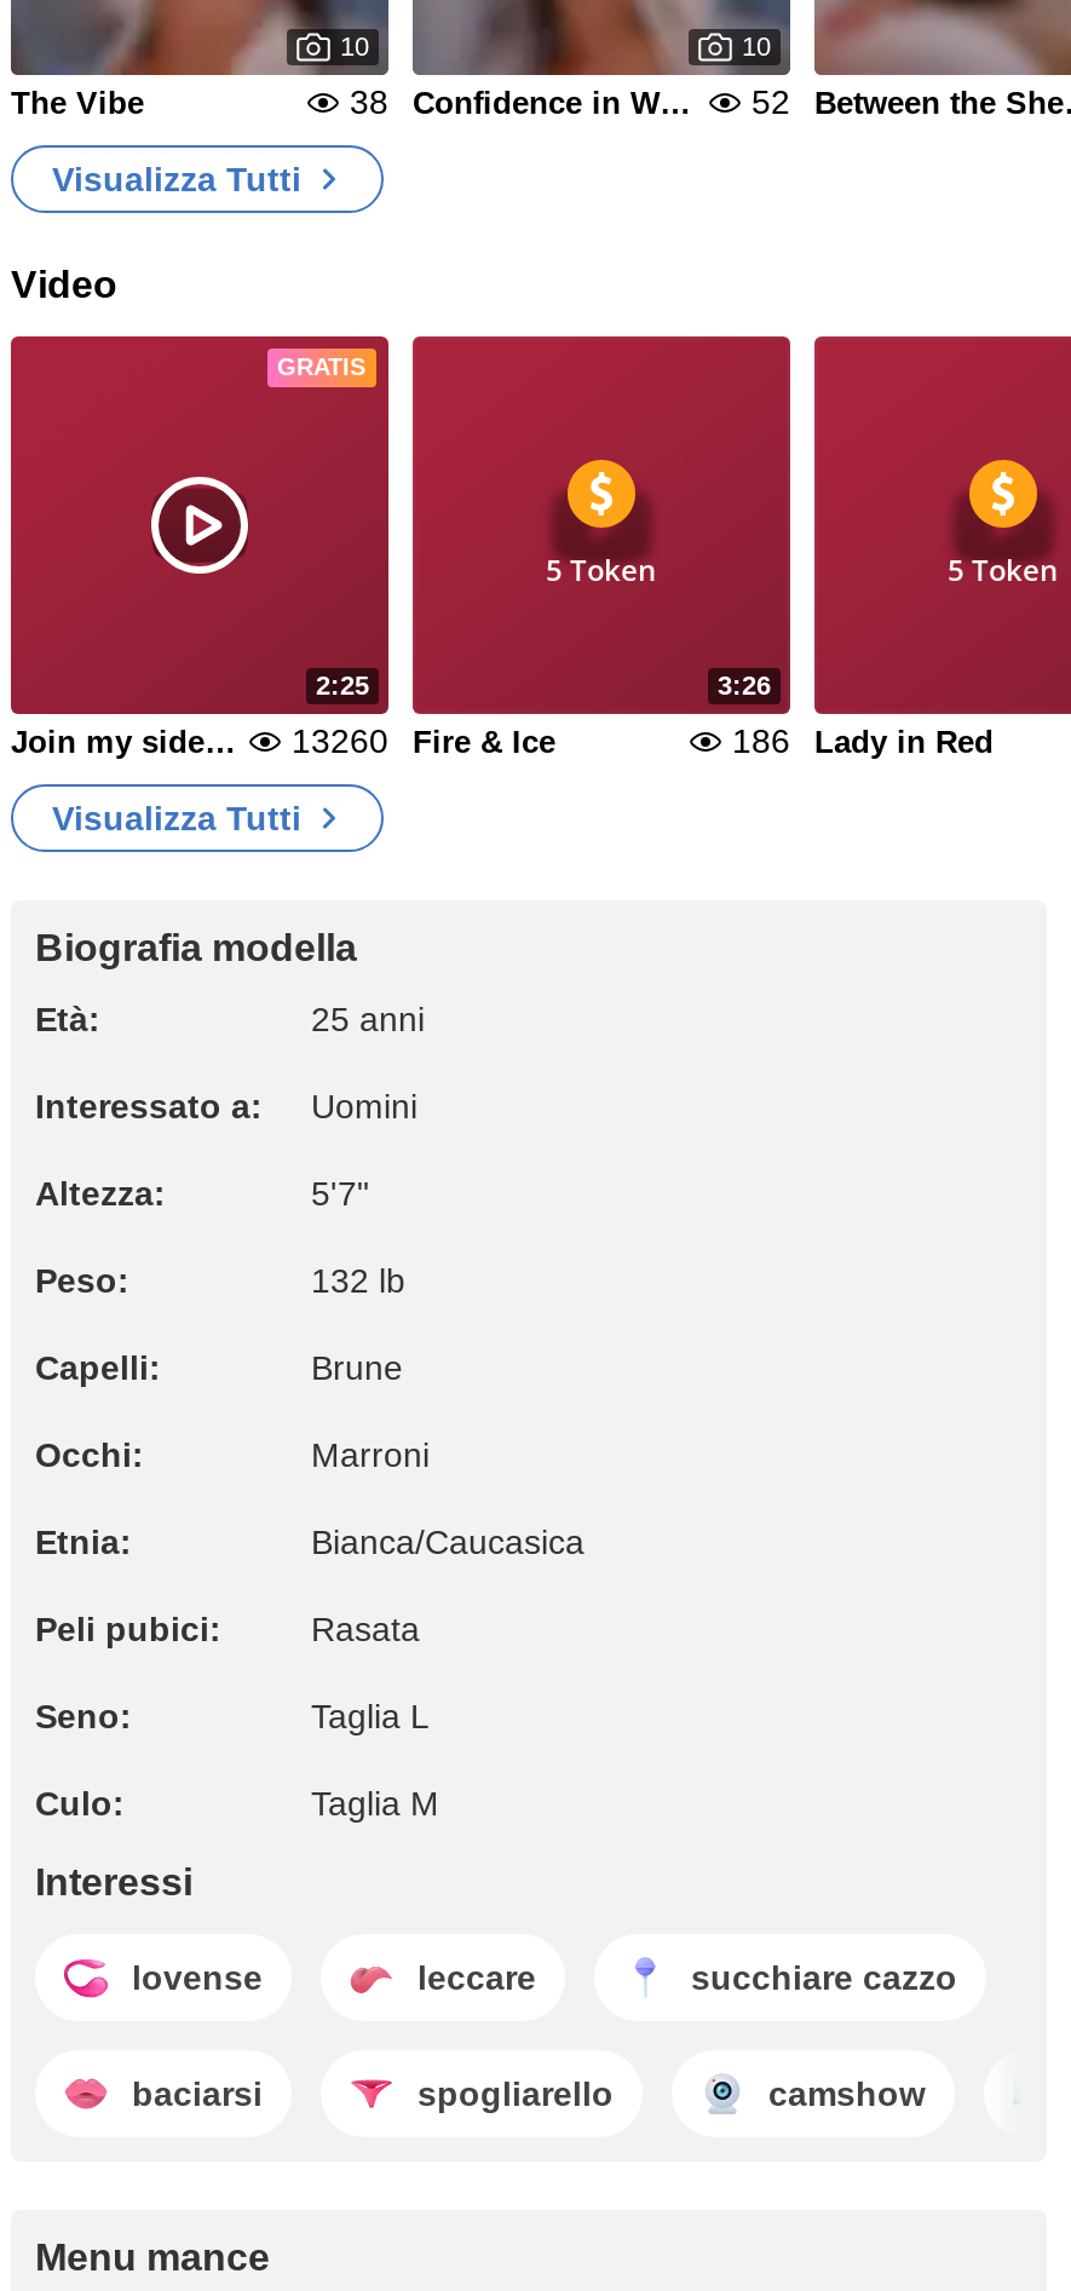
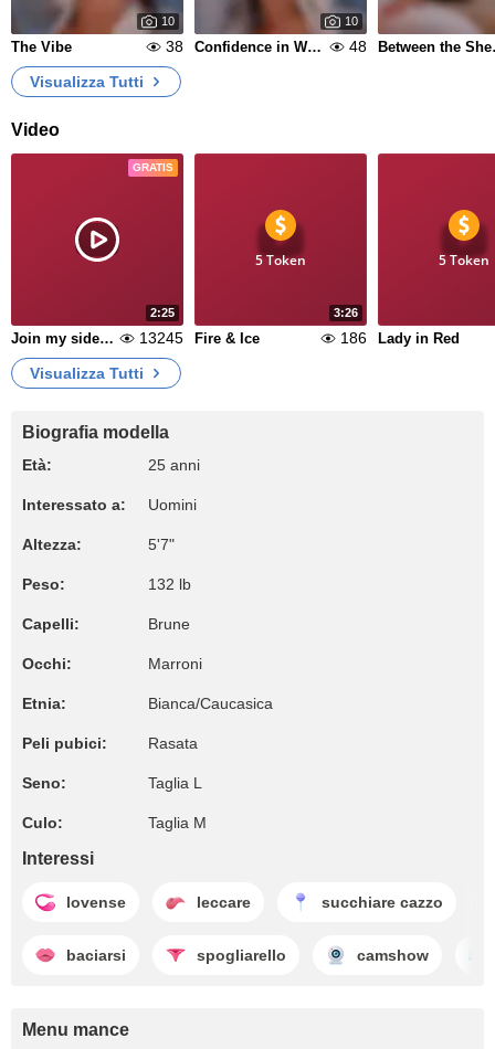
[752,82,790,121] 52 -> [349,38,367,55] 48
[292,721,388,760] 13260 -> [139,329,183,347] 13245

